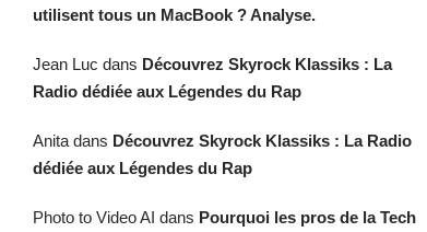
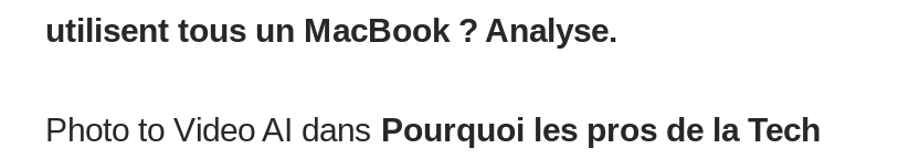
[33,54,412,177] Jean Luc dans Découvrez Skyrock Klassiks : La | Radio dédiée aux Légendes du Rap | Anita dans Découvrez Skyrock Klassiks : La Radio | dédiée aux Légendes du Rap -> none

